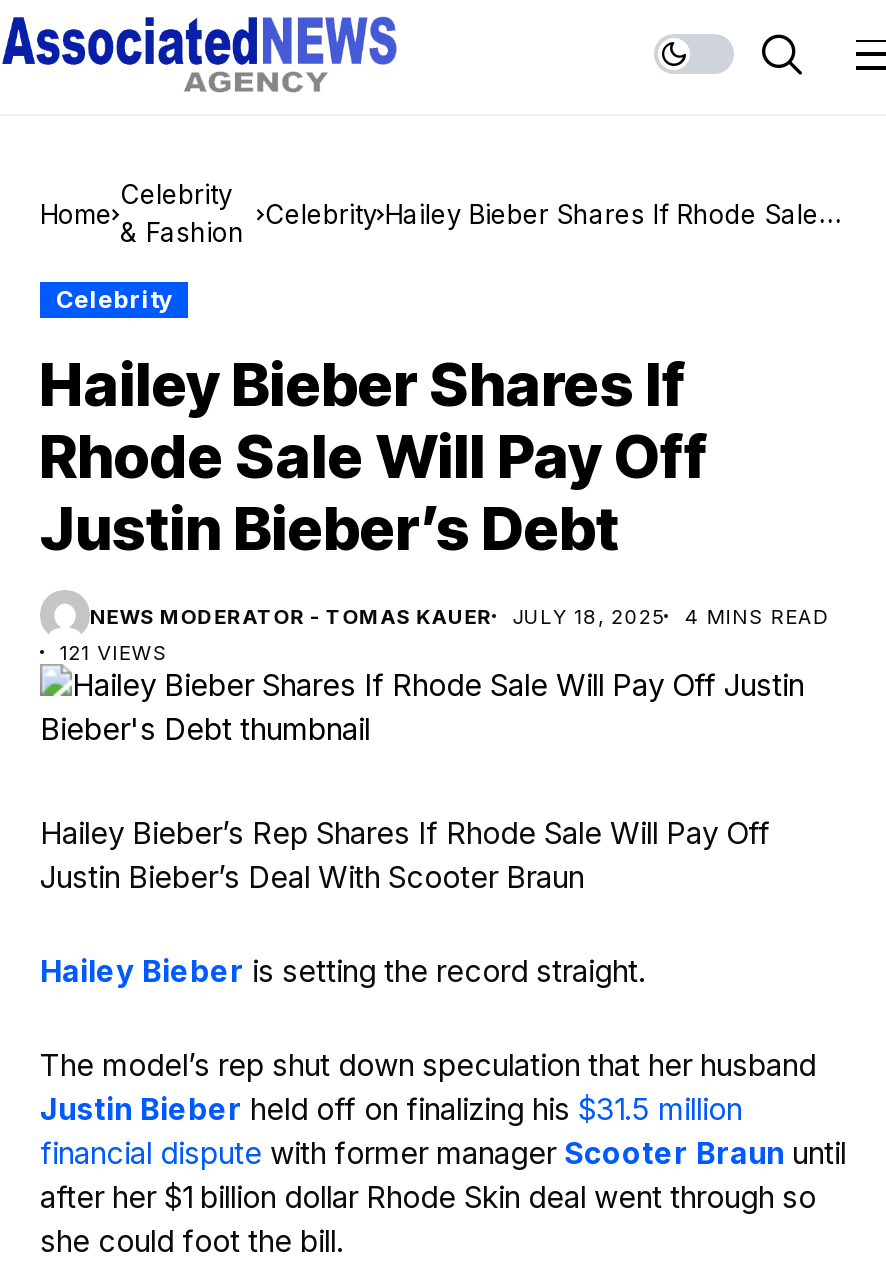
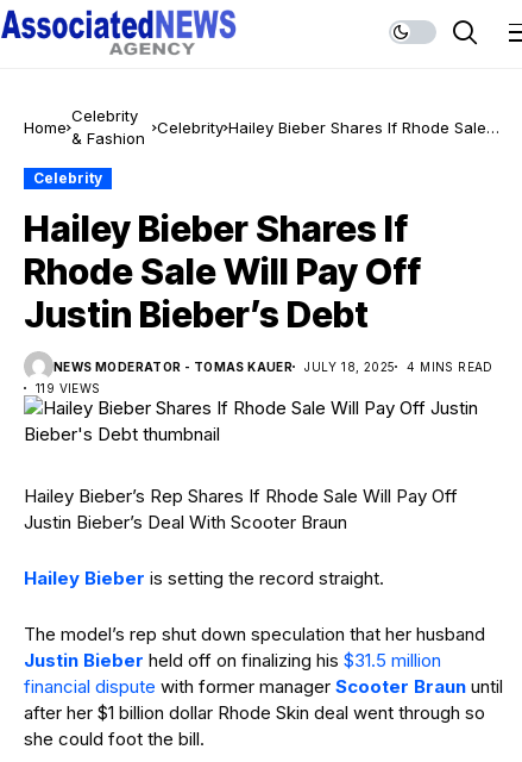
[60,640,167,664] 121 VIEWS -> [36,381,101,395] 119 VIEWS

